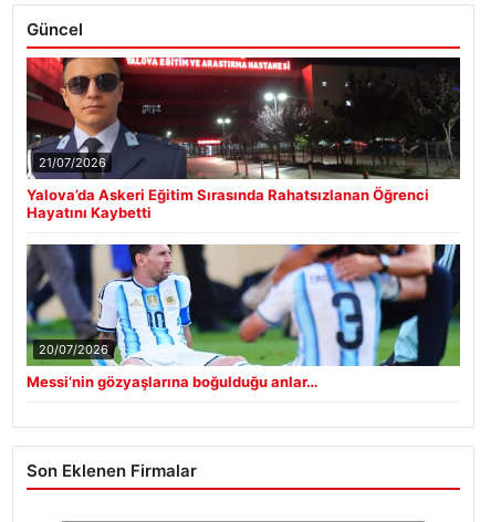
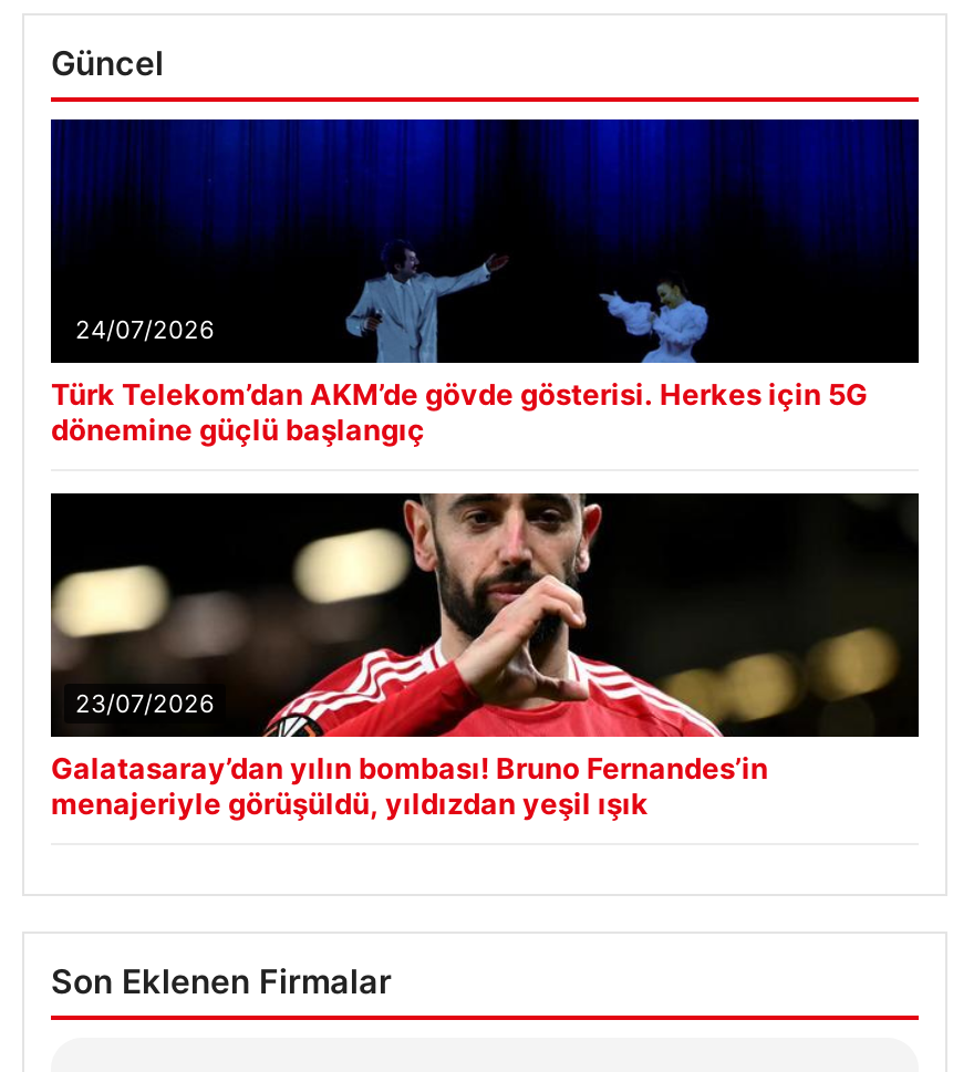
[25,56,460,179] [image] | 21/07/2026 -> [49,117,919,361] [image] | 24/07/2026
[27,185,429,221] Yalova’da Askeri Eğitim Sırasında Rahatsızlanan Öğrenci | Hayatını Kaybetti -> [51,375,868,446] Türk Telekom’dan AKM’de gövde gösterisi. Herkes için 5G | dönemine güçlü başlangıç
[25,243,461,367] [image] | 20/07/2026 -> [49,491,921,739] [image] | 23/07/2026
[27,372,317,390] Messi’nin gözyaşlarına boğulduğu anlar… -> [51,749,768,820] Galatasaray’dan yılın bombası! Bruno Fernandes’in | menajeriyle görüşüldü, yıldızdan yeşil ışık

